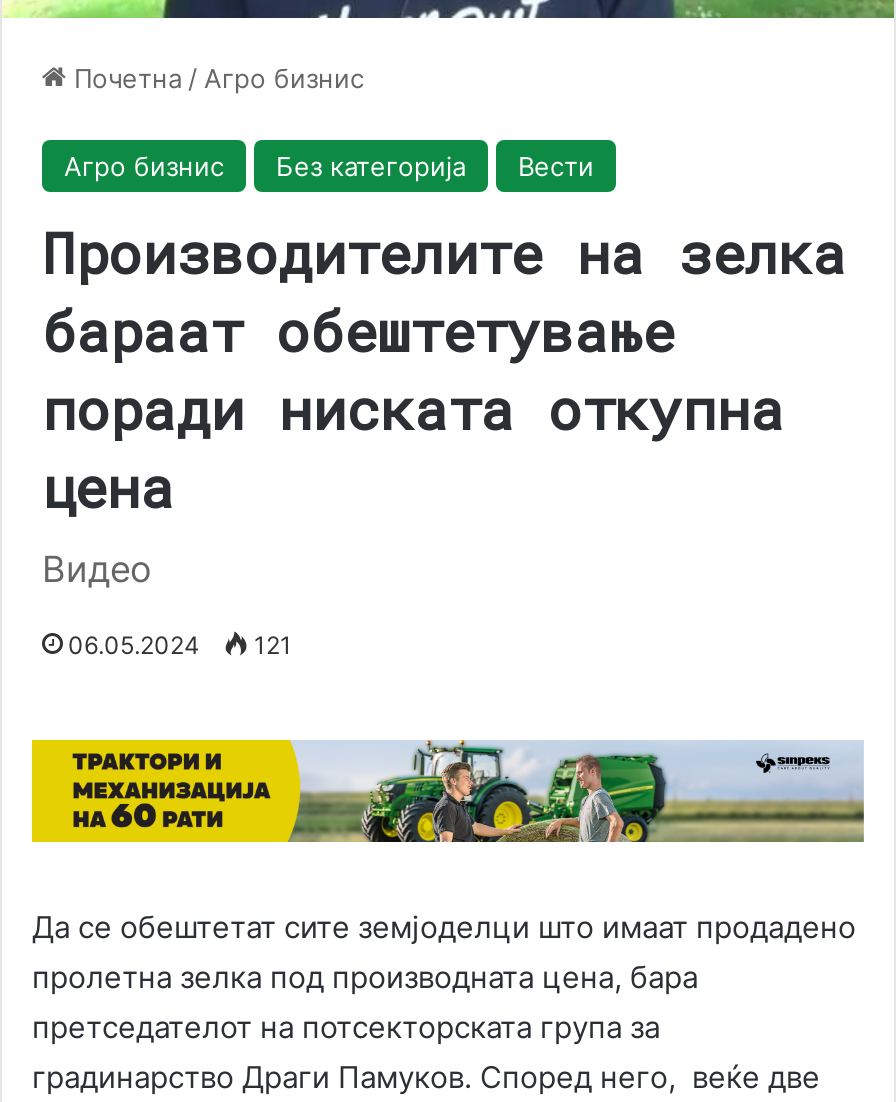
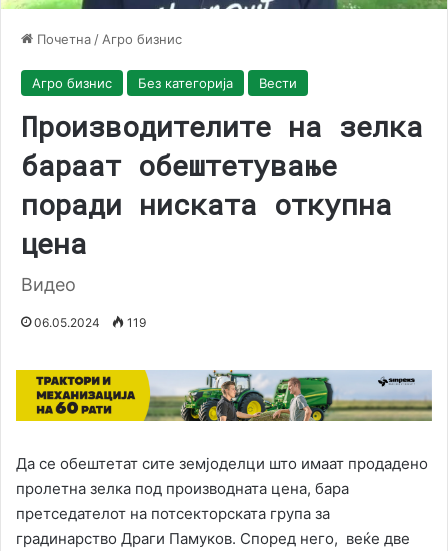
[68,629,292,659] 06.05.2024 121 -> [34,315,146,330] 06.05.2024 119

